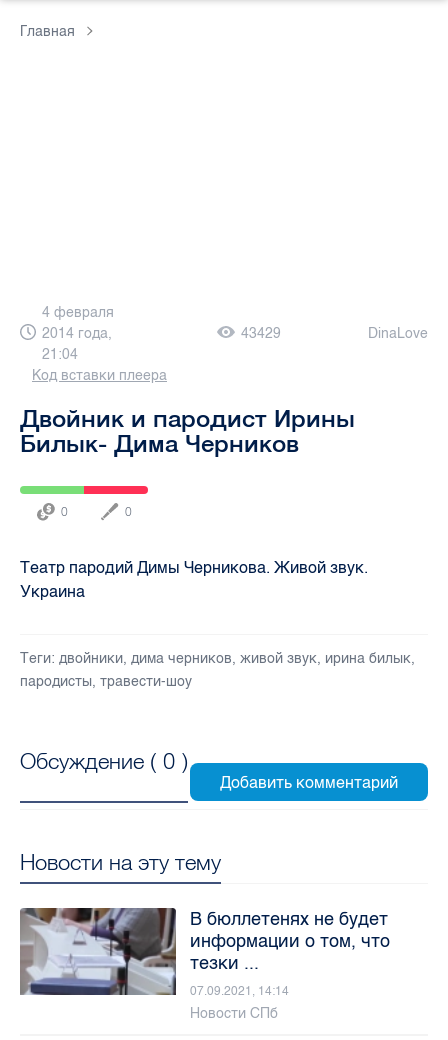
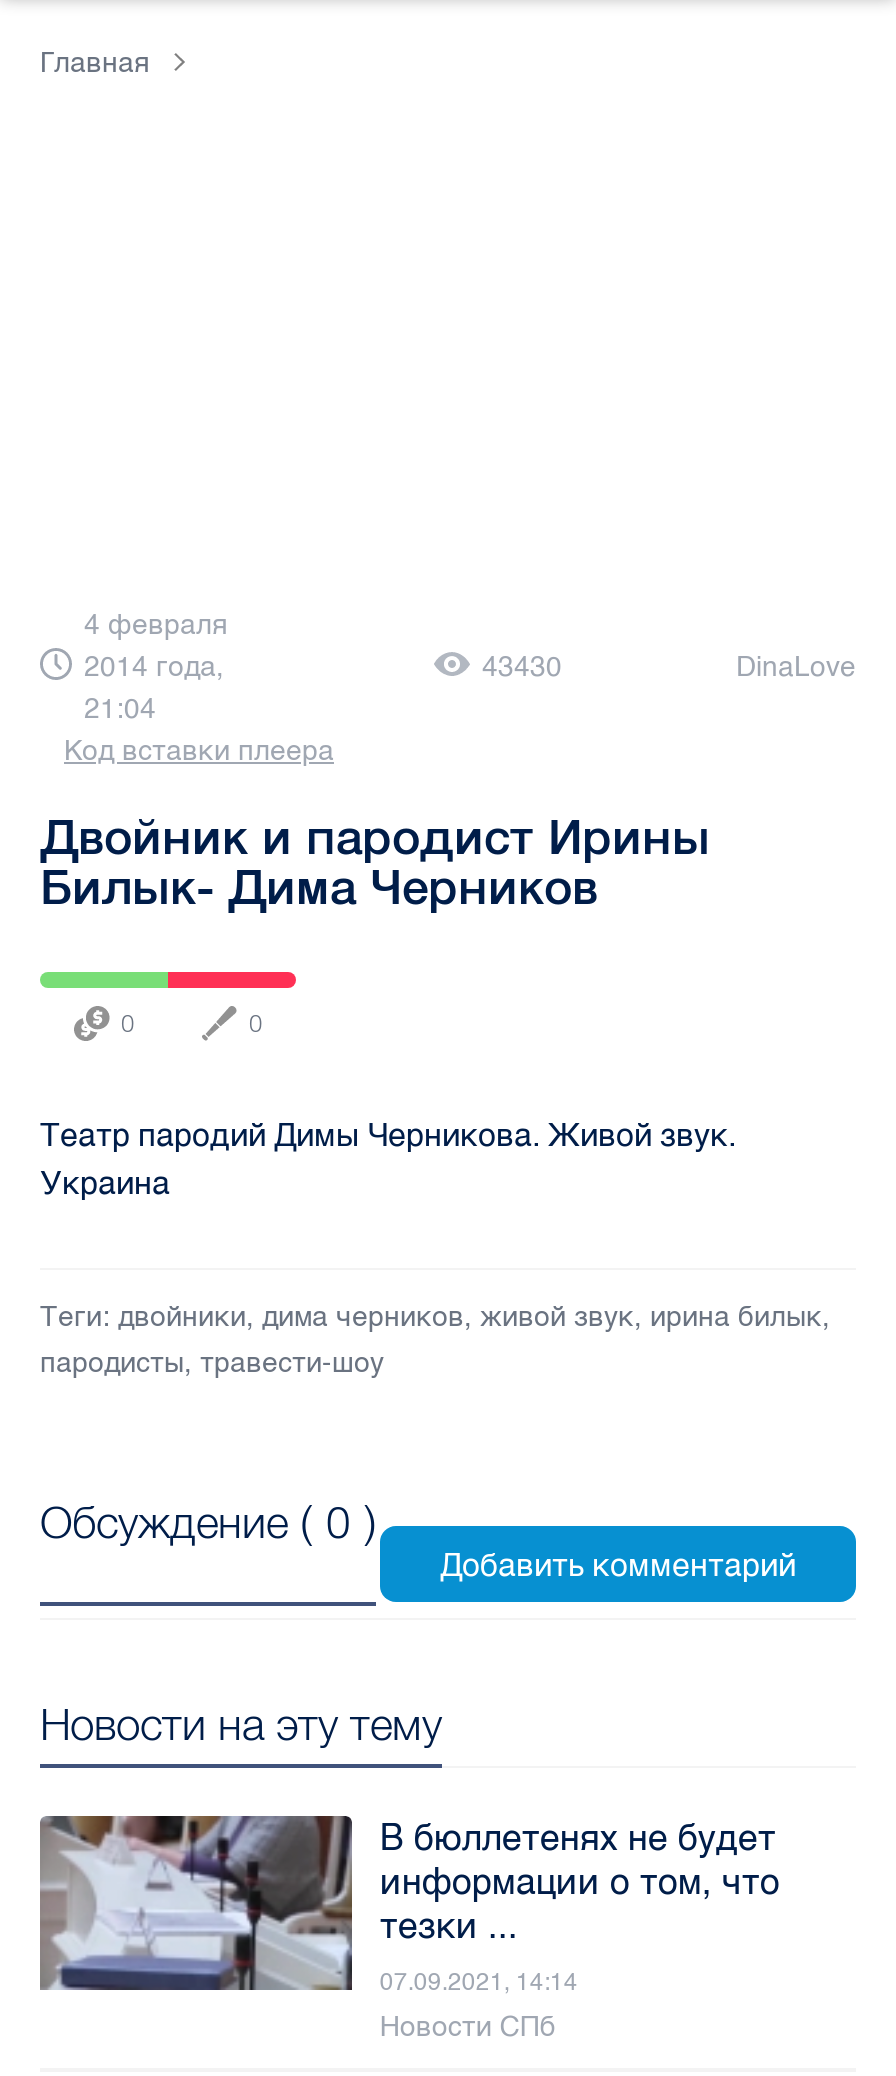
[241,325,281,342] 43429 -> [482,649,562,683] 43430

